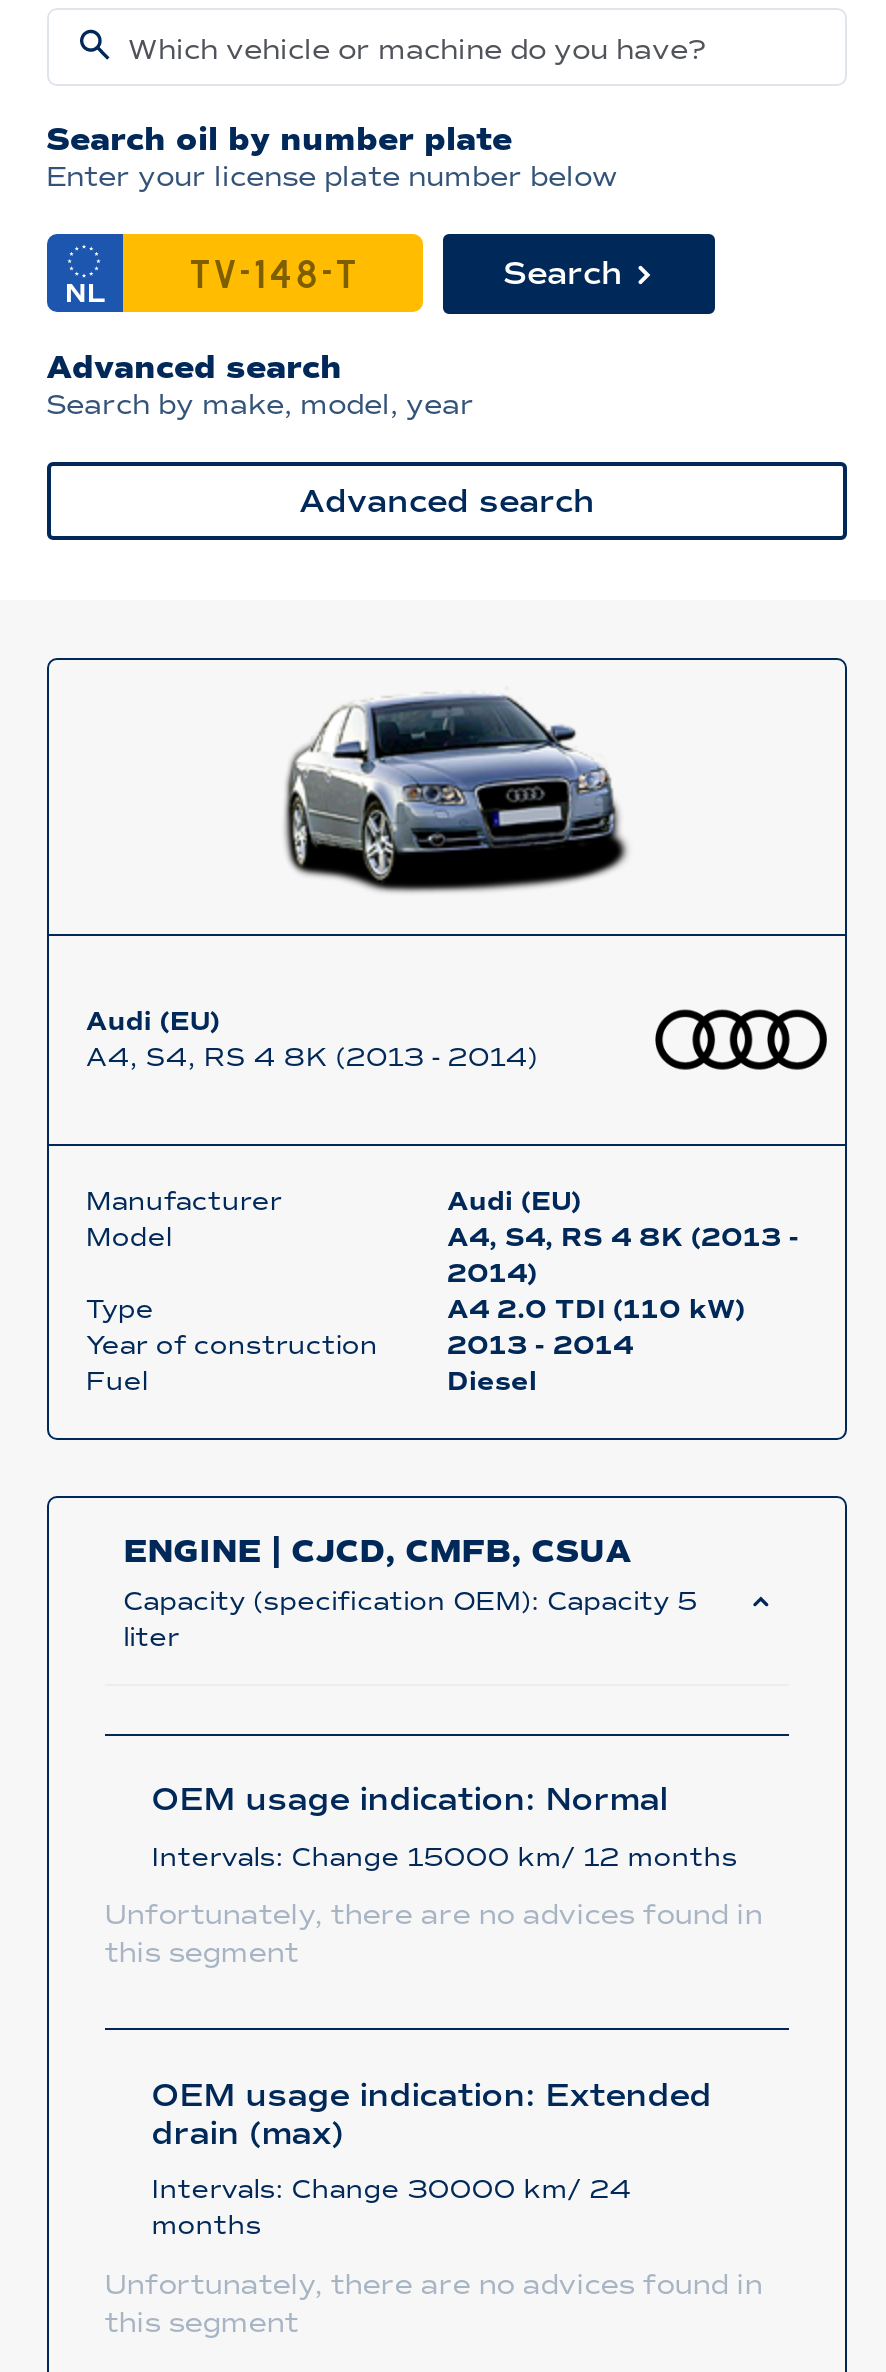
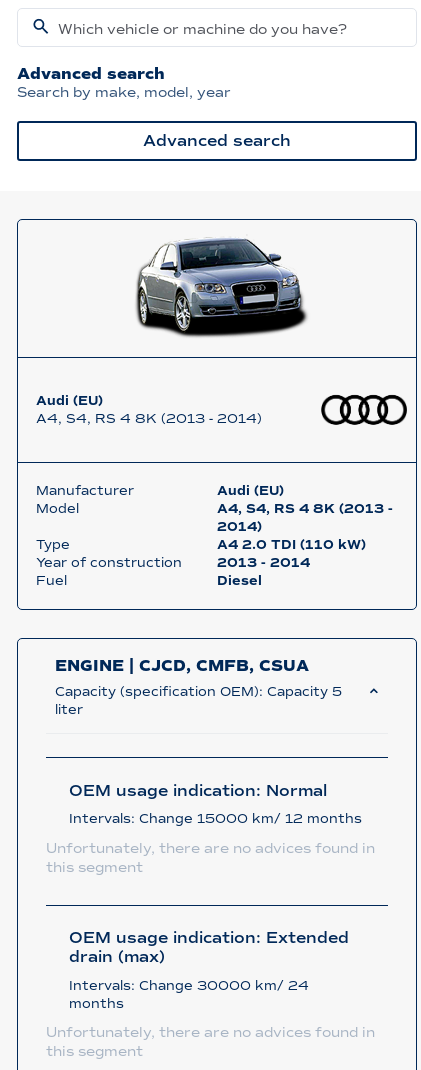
[46,120,618,311] Search oil by number plate | Enter your license plate number below | NL -> none
[503,255,623,293] Search -> none

